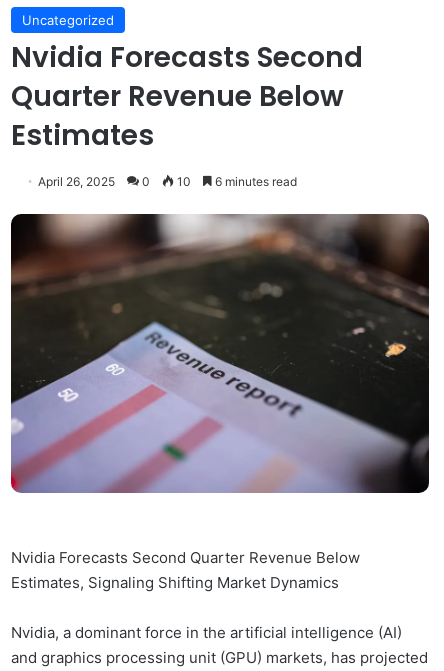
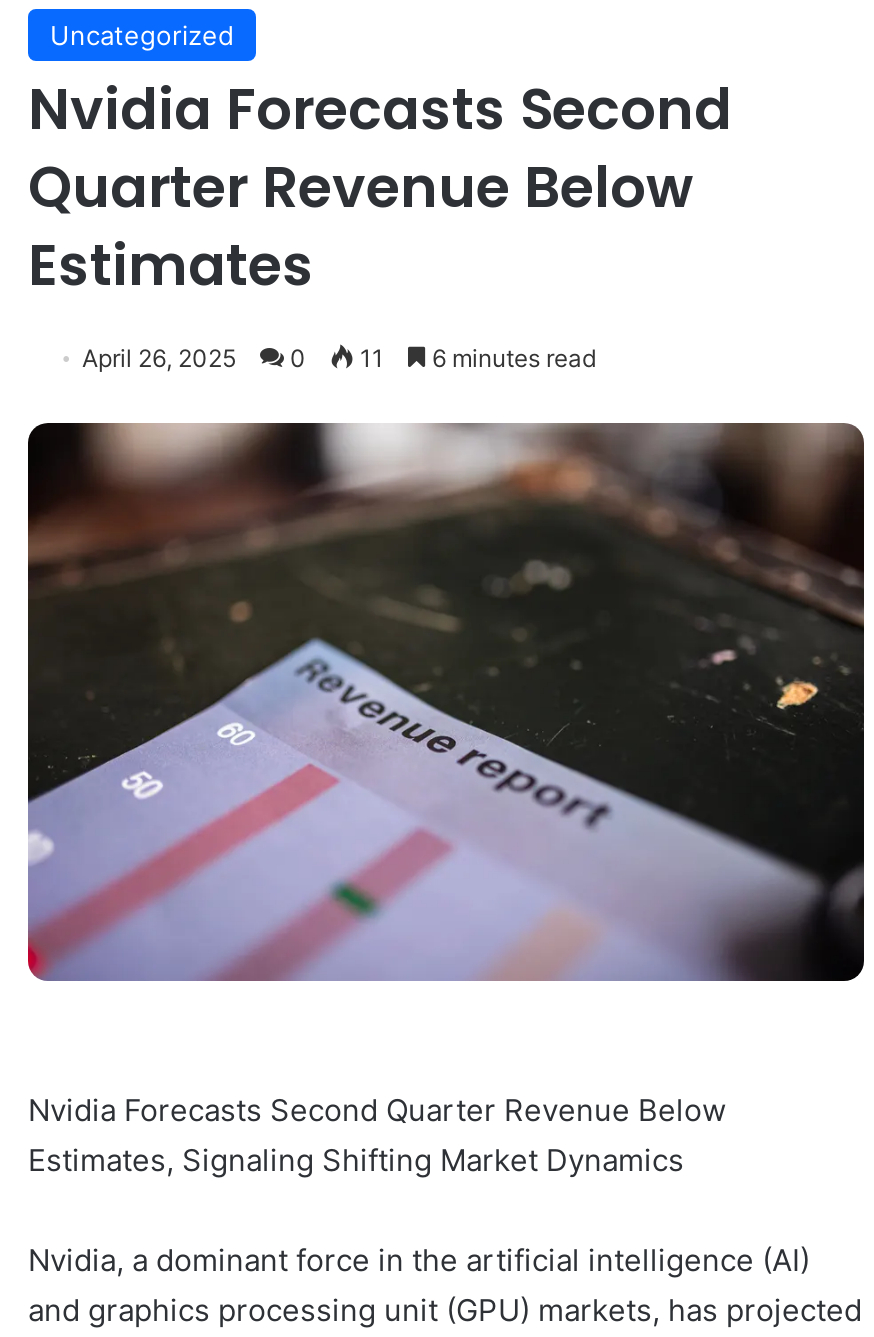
[38,174,297,189] April 26, 2025 0 10 6 minutes read -> [82,344,596,374] April 26, 2025 0 11 6 minutes read

